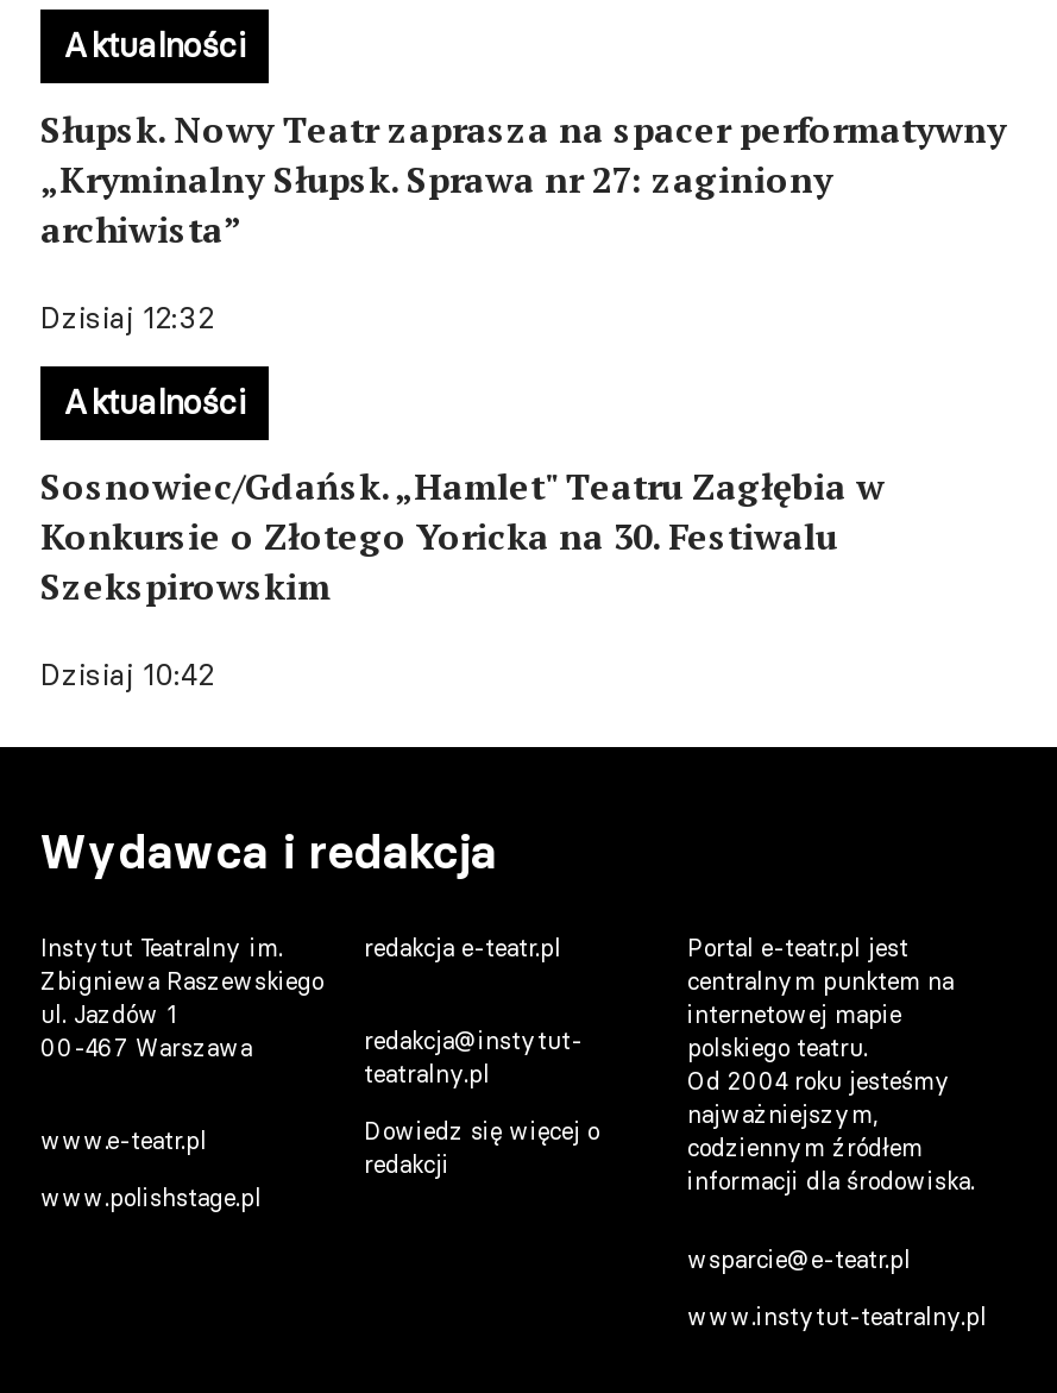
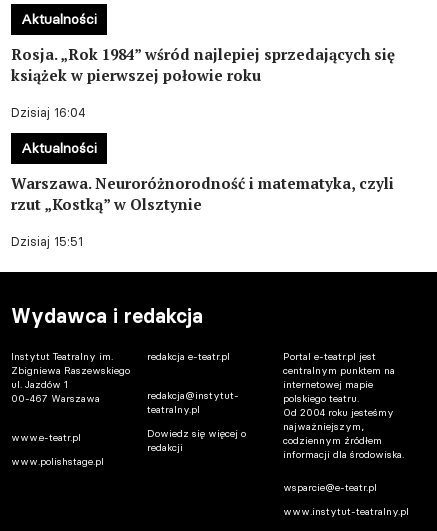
[40,103,1006,251] Słupsk. Nowy Teatr zaprasza na spacer performatywny | „Kryminalny Słupsk. Sprawa nr 27: zaginiony | archiwista” -> [11,44,395,85] Rosja. „Rok 1984” wśród najlepiej sprzedających się | książek w pierwszej połowie roku
[40,299,214,334] Dzisiaj 12:32 -> [11,105,85,120] Dzisiaj 16:04
[40,460,885,608] Sosnowiec/Gdańsk. „Hamlet" Teatru Zagłębia w | Konkursie o Złotego Yoricka na 30. Festiwalu | Szekspirowskim -> [11,173,394,214] Warszawa. Neuroróżnorodność i matematyka, czyli | rzut „Kostką” w Olsztynie
[40,655,214,691] Dzisiaj 10:42 -> [11,234,83,249] Dzisiaj 15:51

